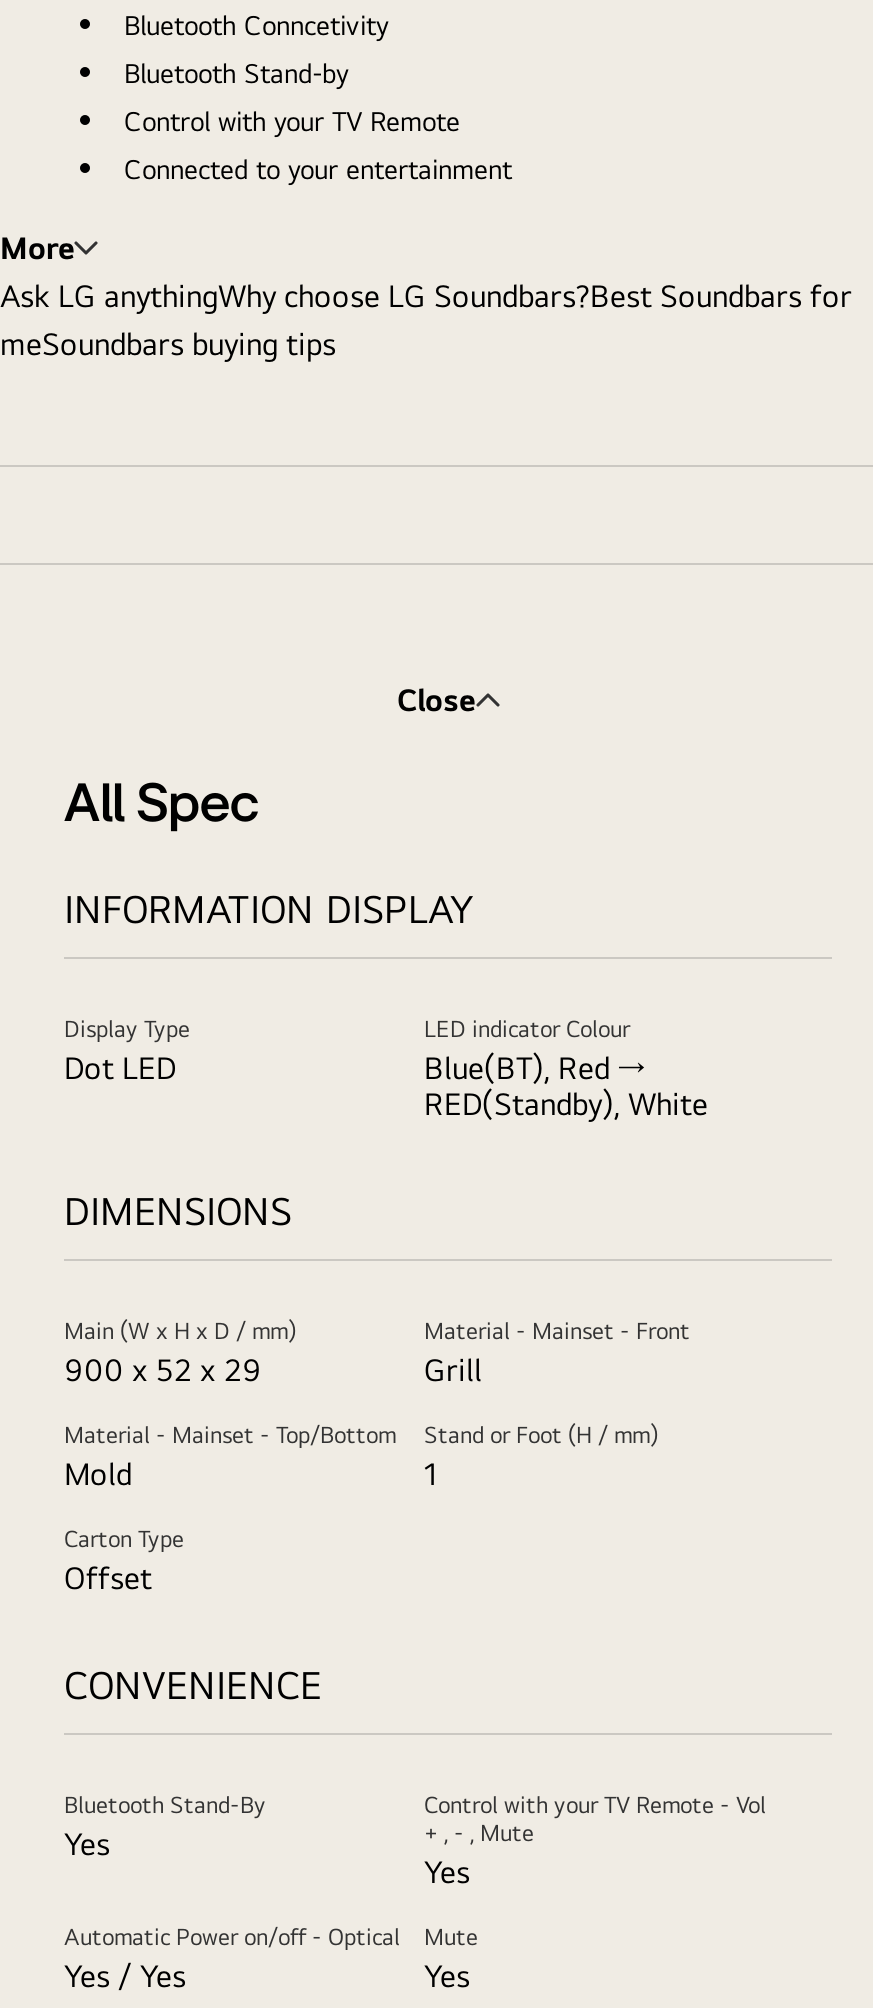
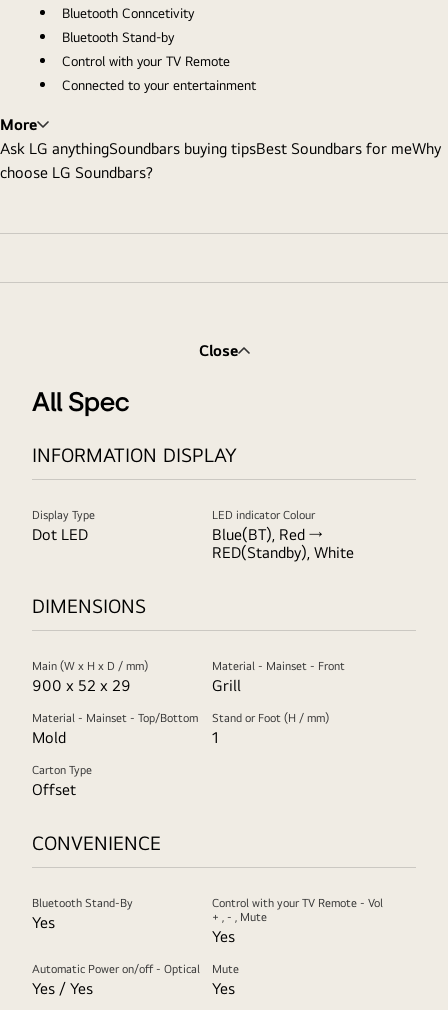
[0,276,852,362] Ask LG anythingWhy choose LG Soundbars?Best Soundbars for | meSoundbars buying tips -> [0,139,441,182] Ask LG anythingSoundbars buying tipsBest Soundbars for meWhy | choose LG Soundbars?

